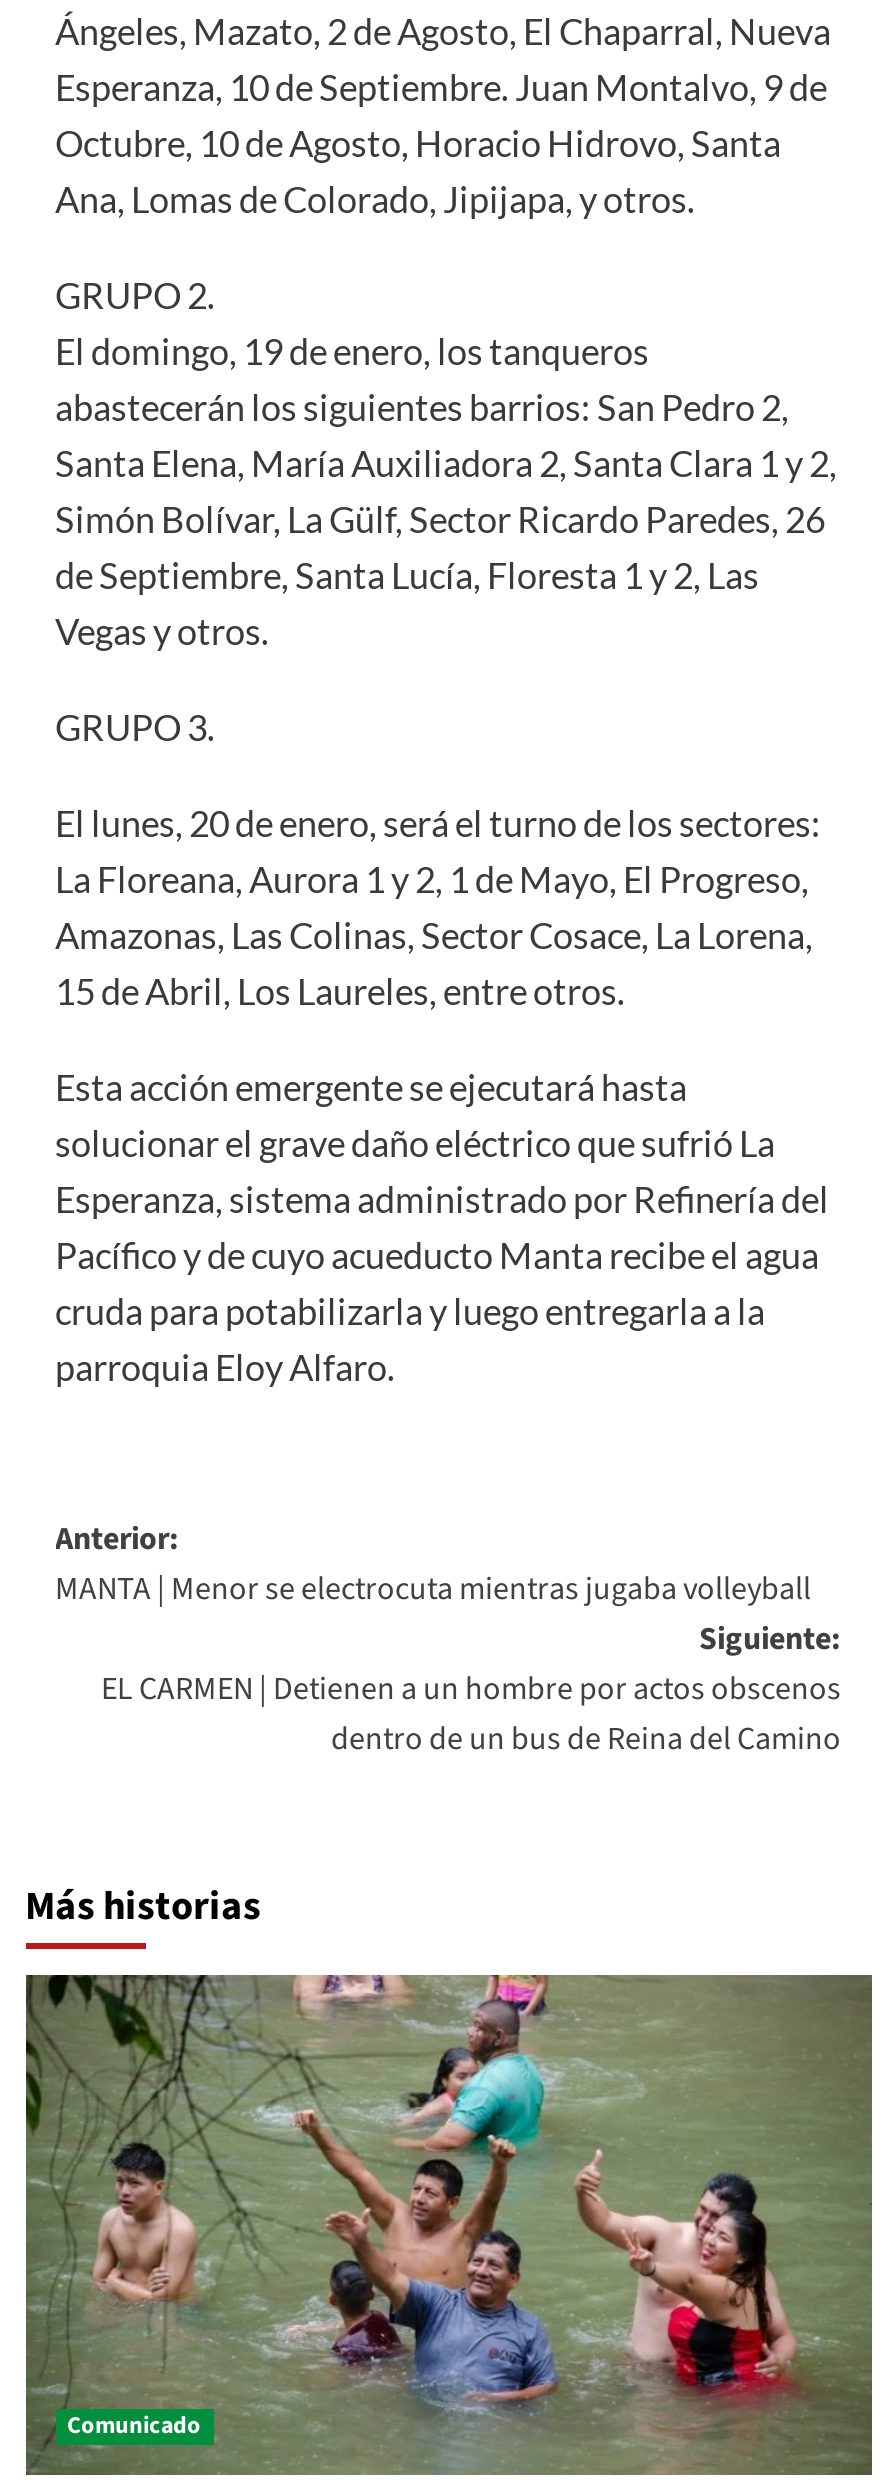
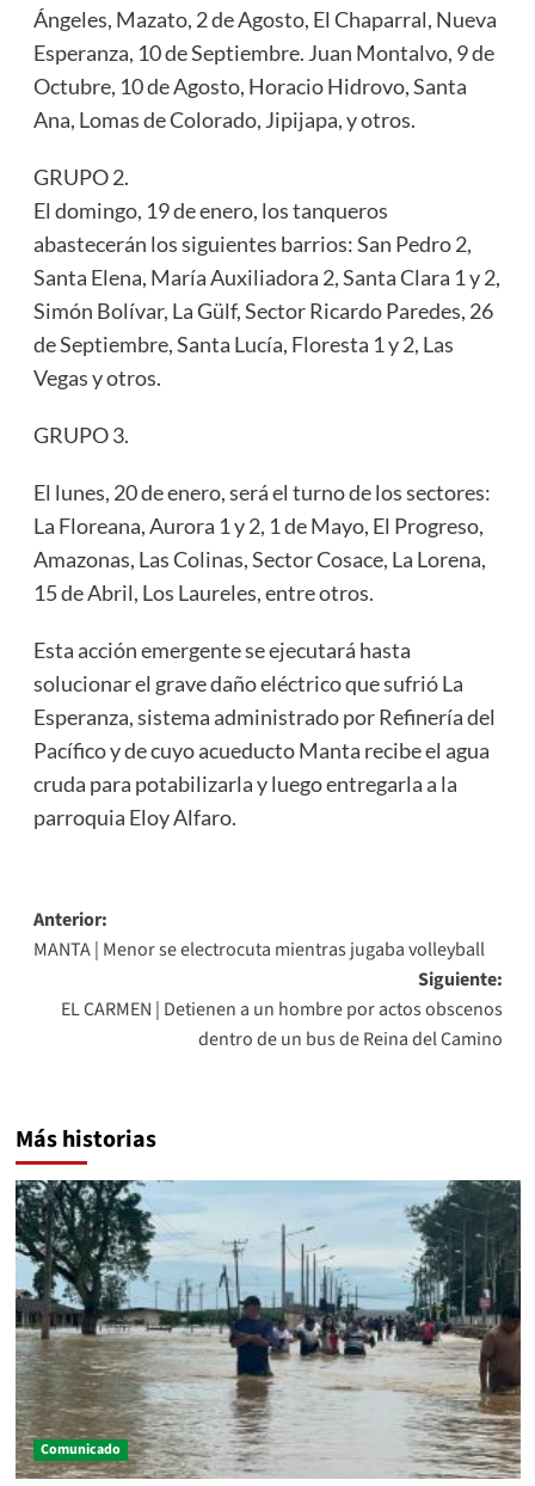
[24,1973,874,2475] [image] -> [14,1180,522,1479] [image]

